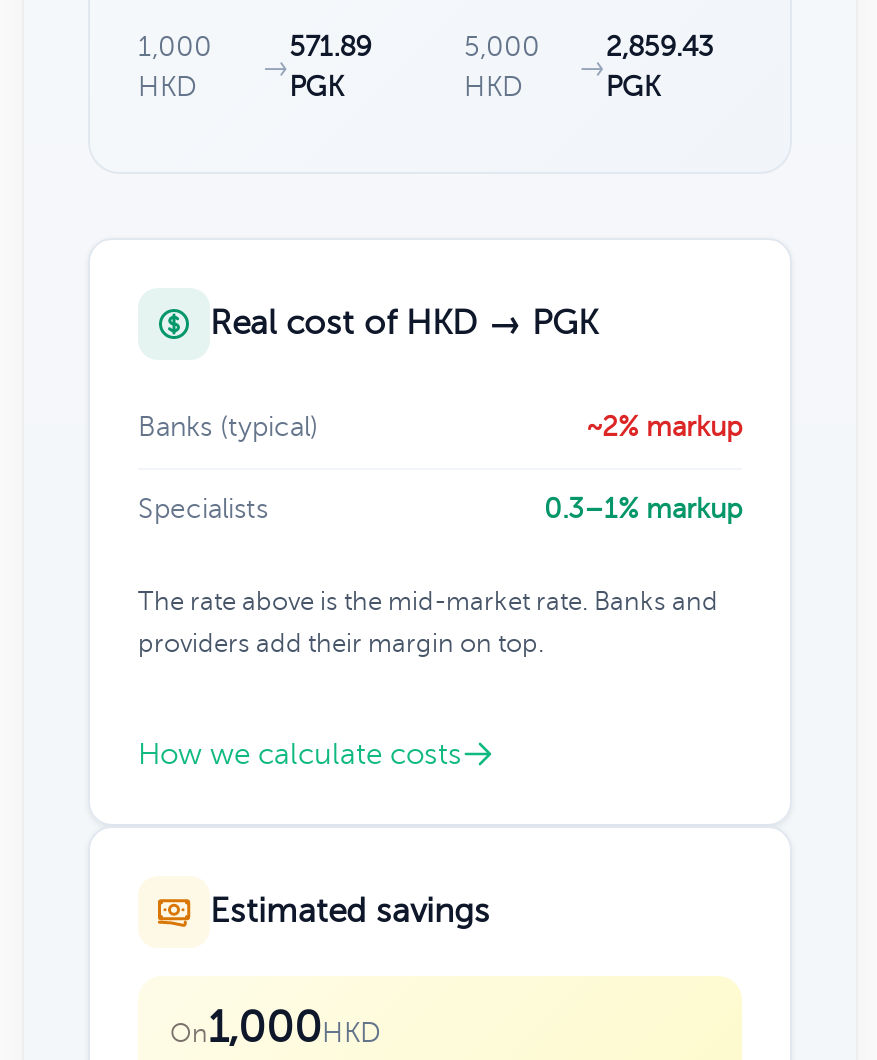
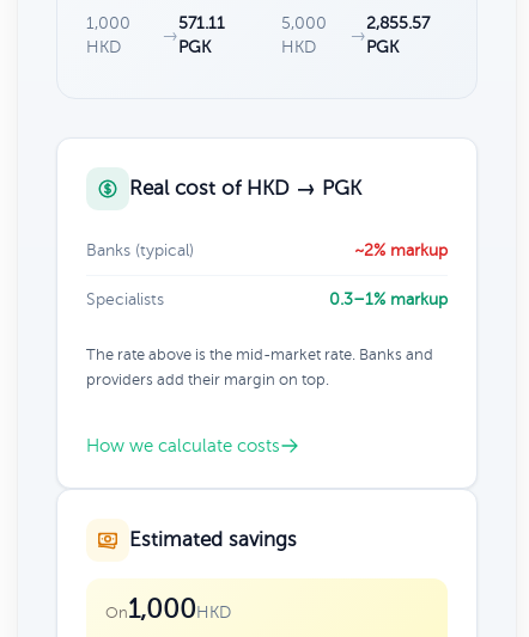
[289,31,371,61] 571.89 -> [178,14,224,32] 571.11
[606,31,714,61] 2,859.43 -> [367,14,430,32] 2,855.57

